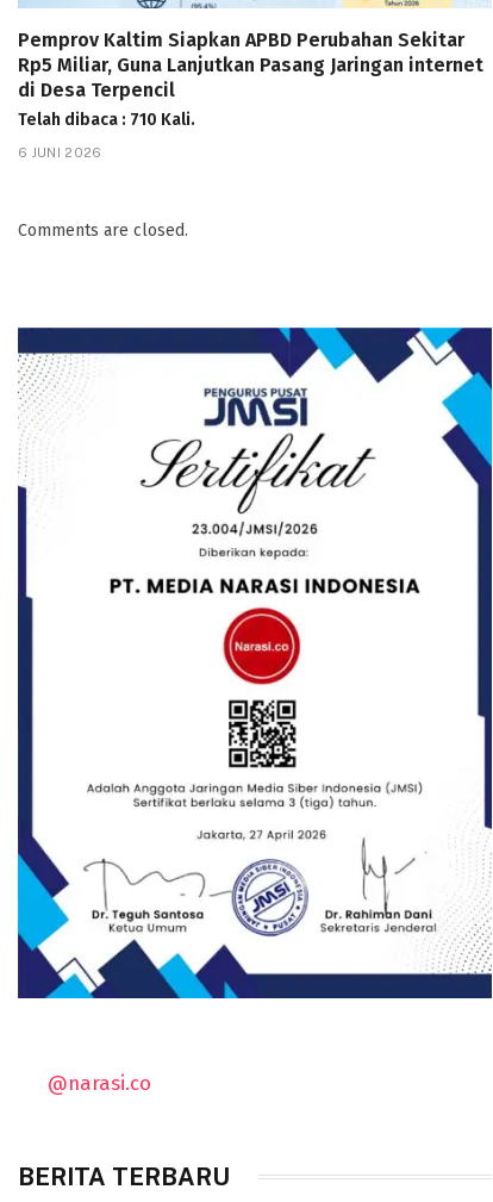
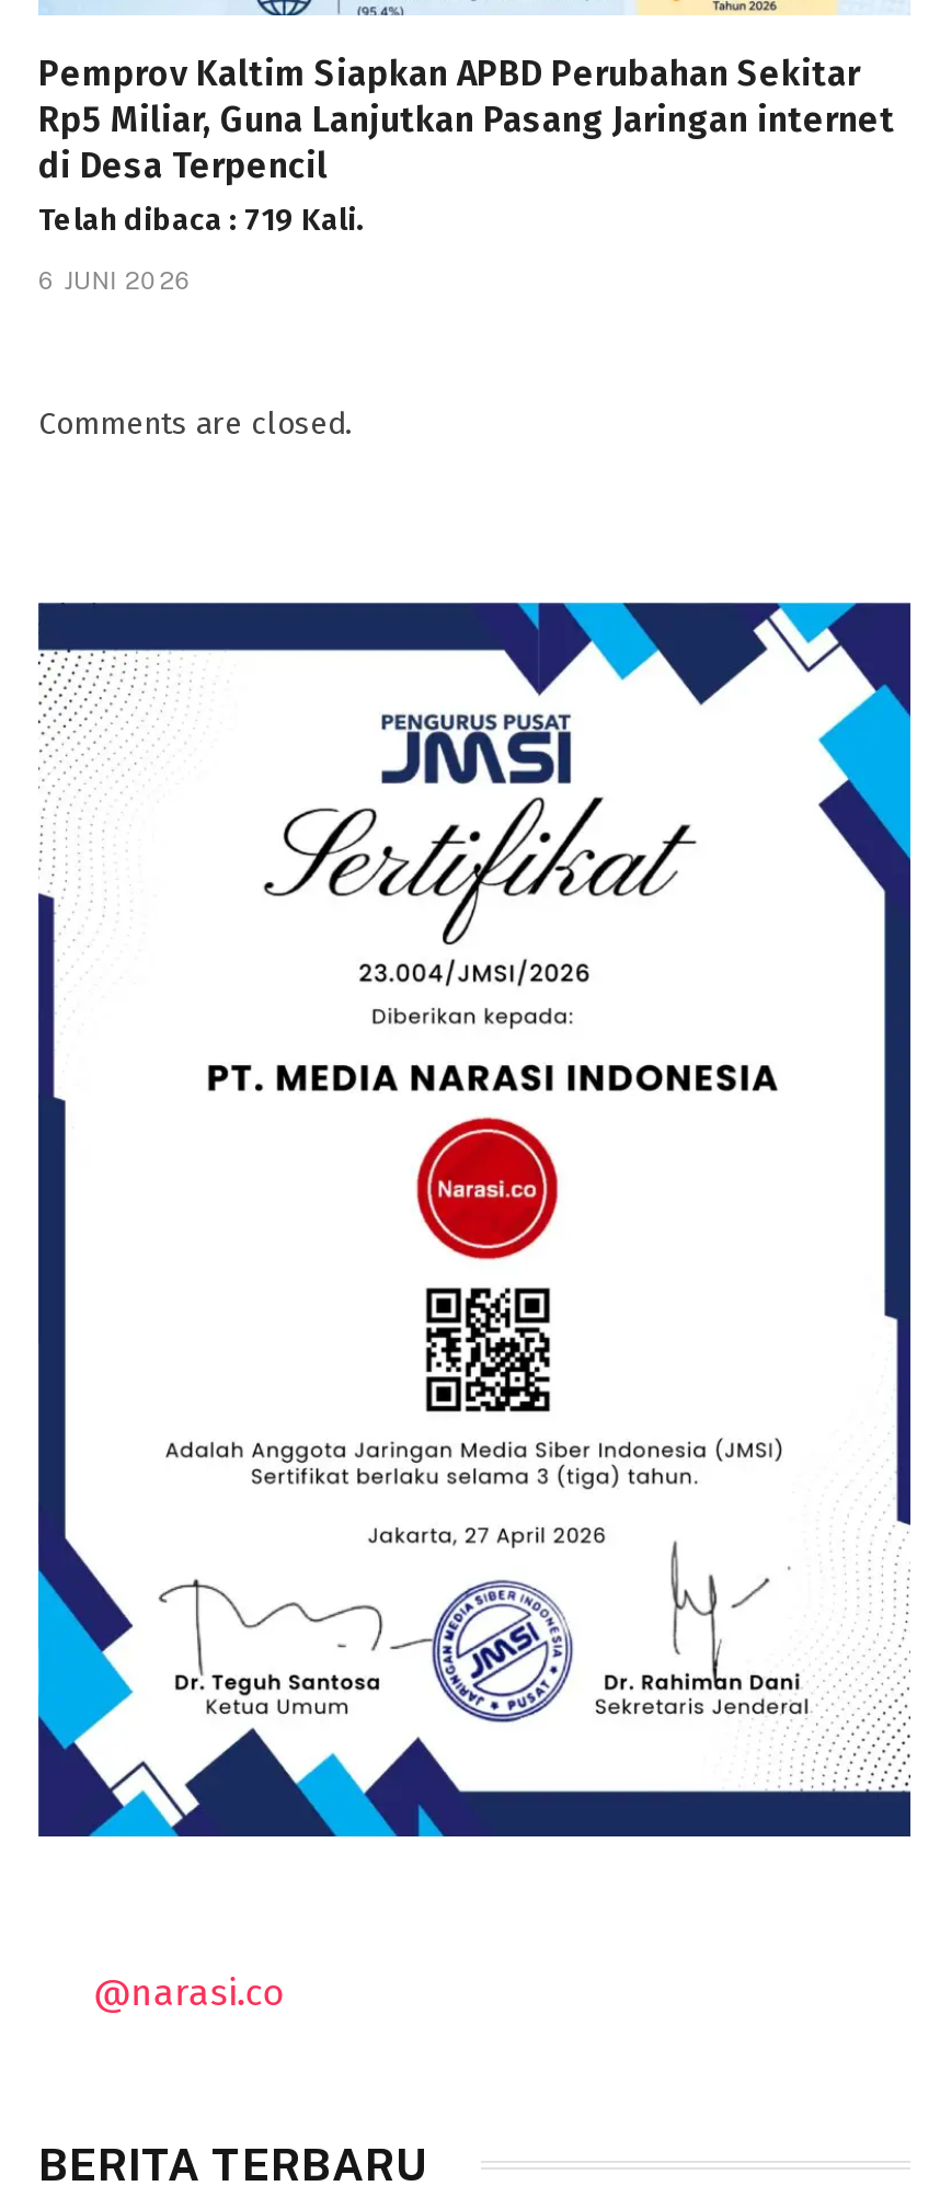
[18,110,195,130] Telah dibaca : 710 Kali. -> [38,202,365,239] Telah dibaca : 719 Kali.

